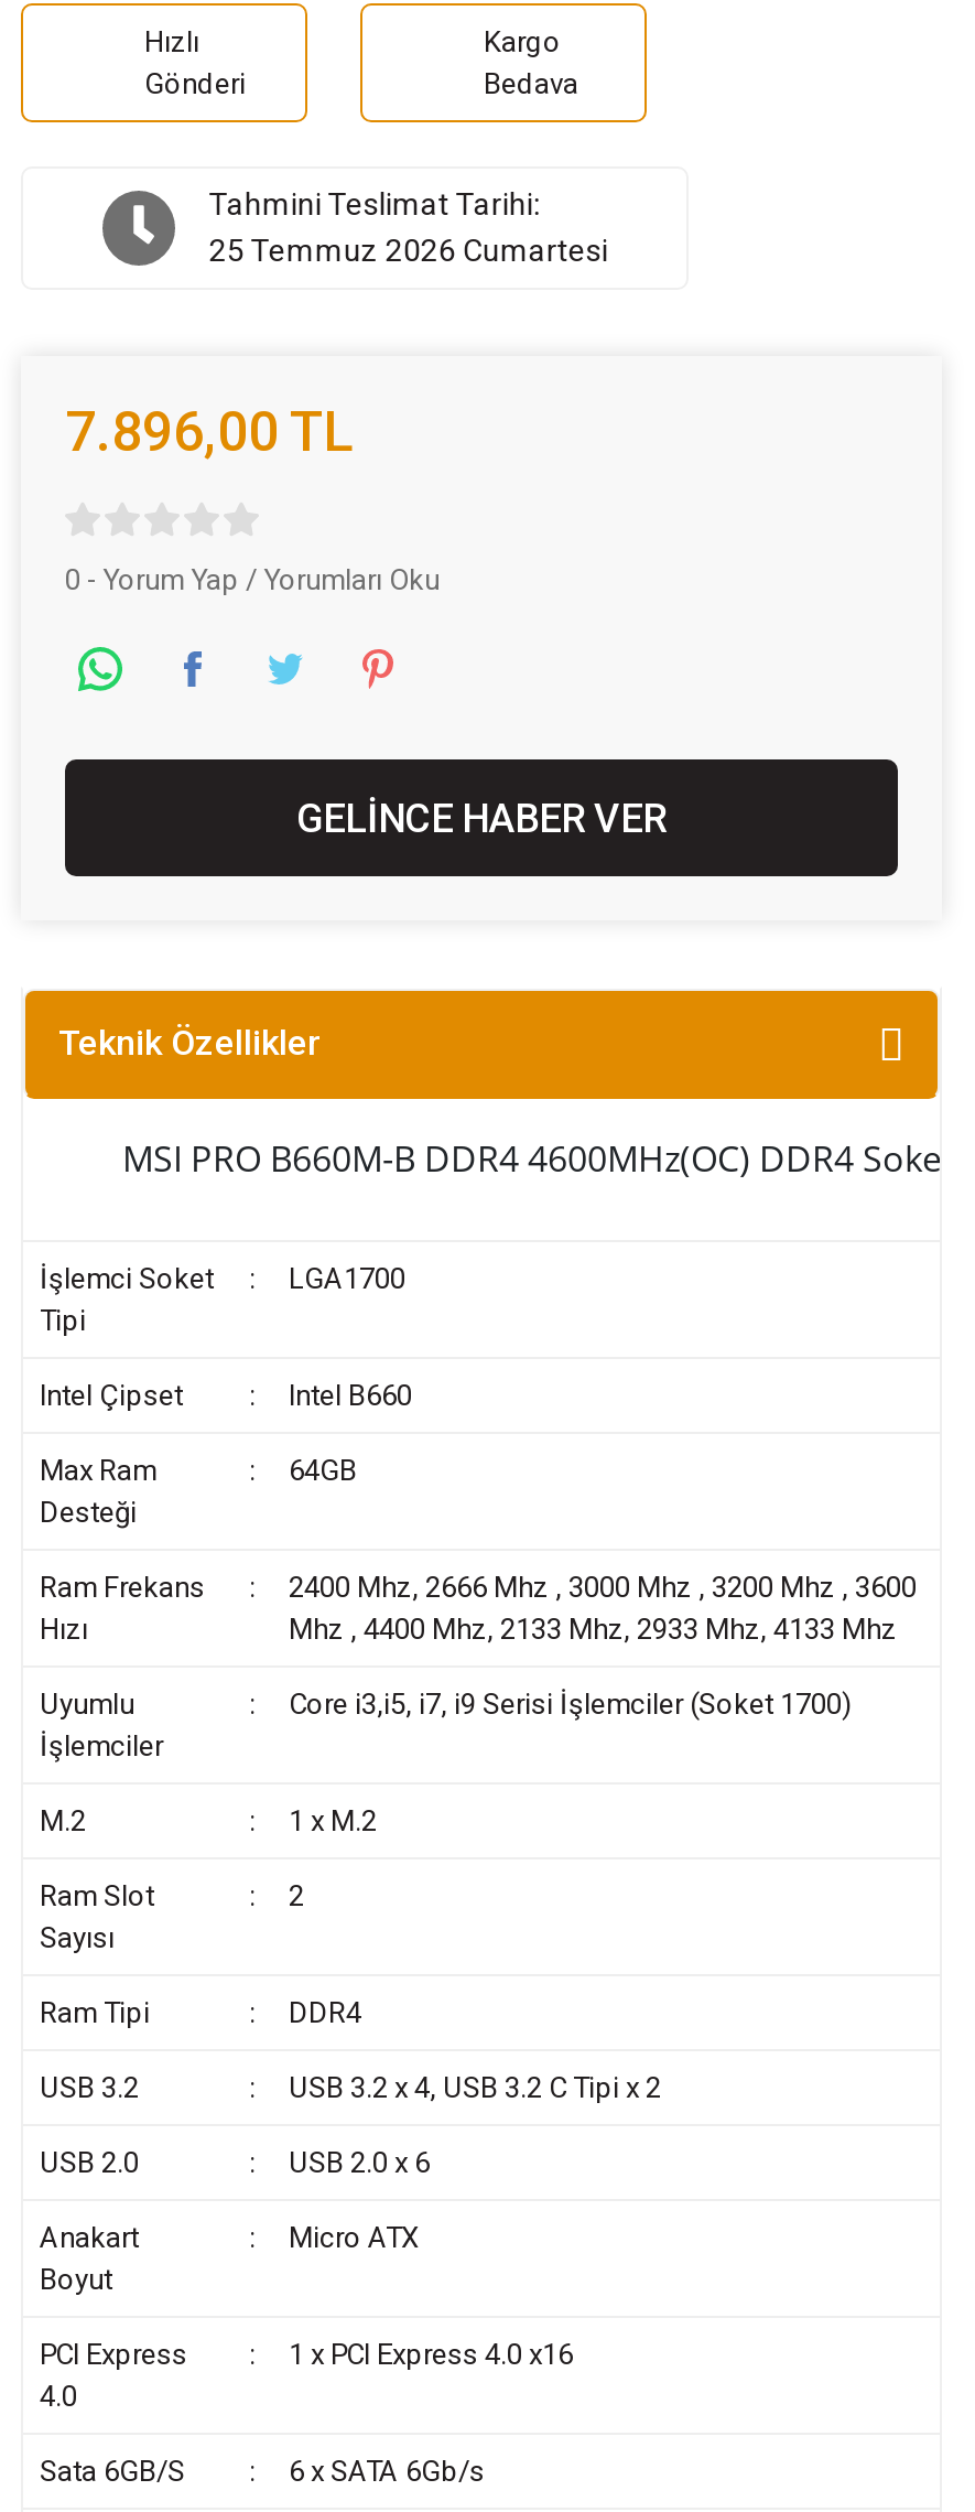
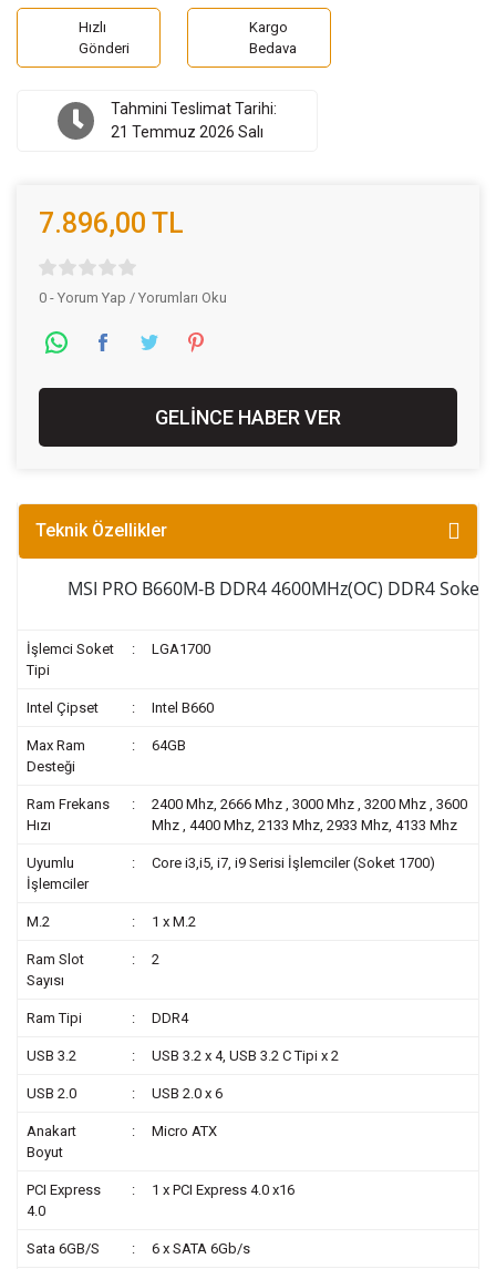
[209,233,608,268] 25 Temmuz 2026 Cumartesi -> [111,123,264,141] 21 Temmuz 2026 Salı

